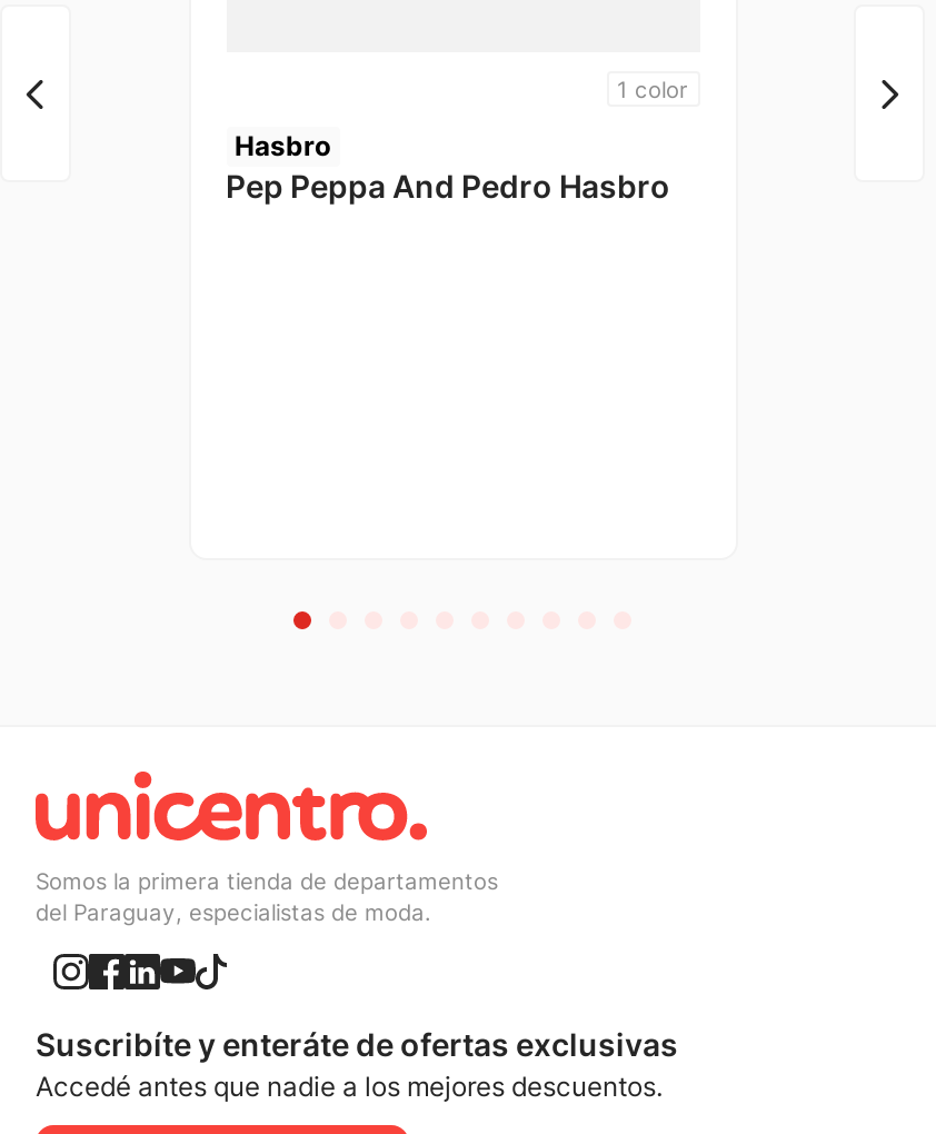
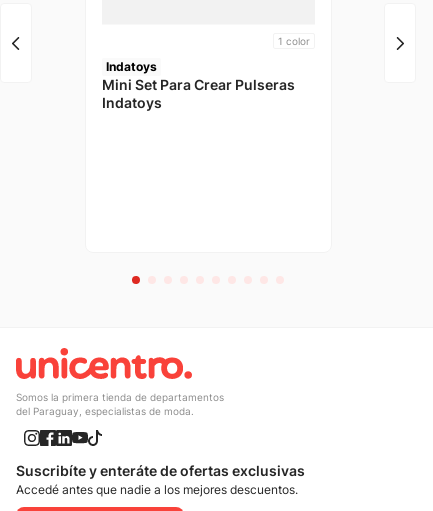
[226,129,670,205] Hasbro | Pep Peppa And Pedro Hasbro -> [101,59,294,111] Indatoys | Mini Set Para Crear Pulseras | Indatoys

